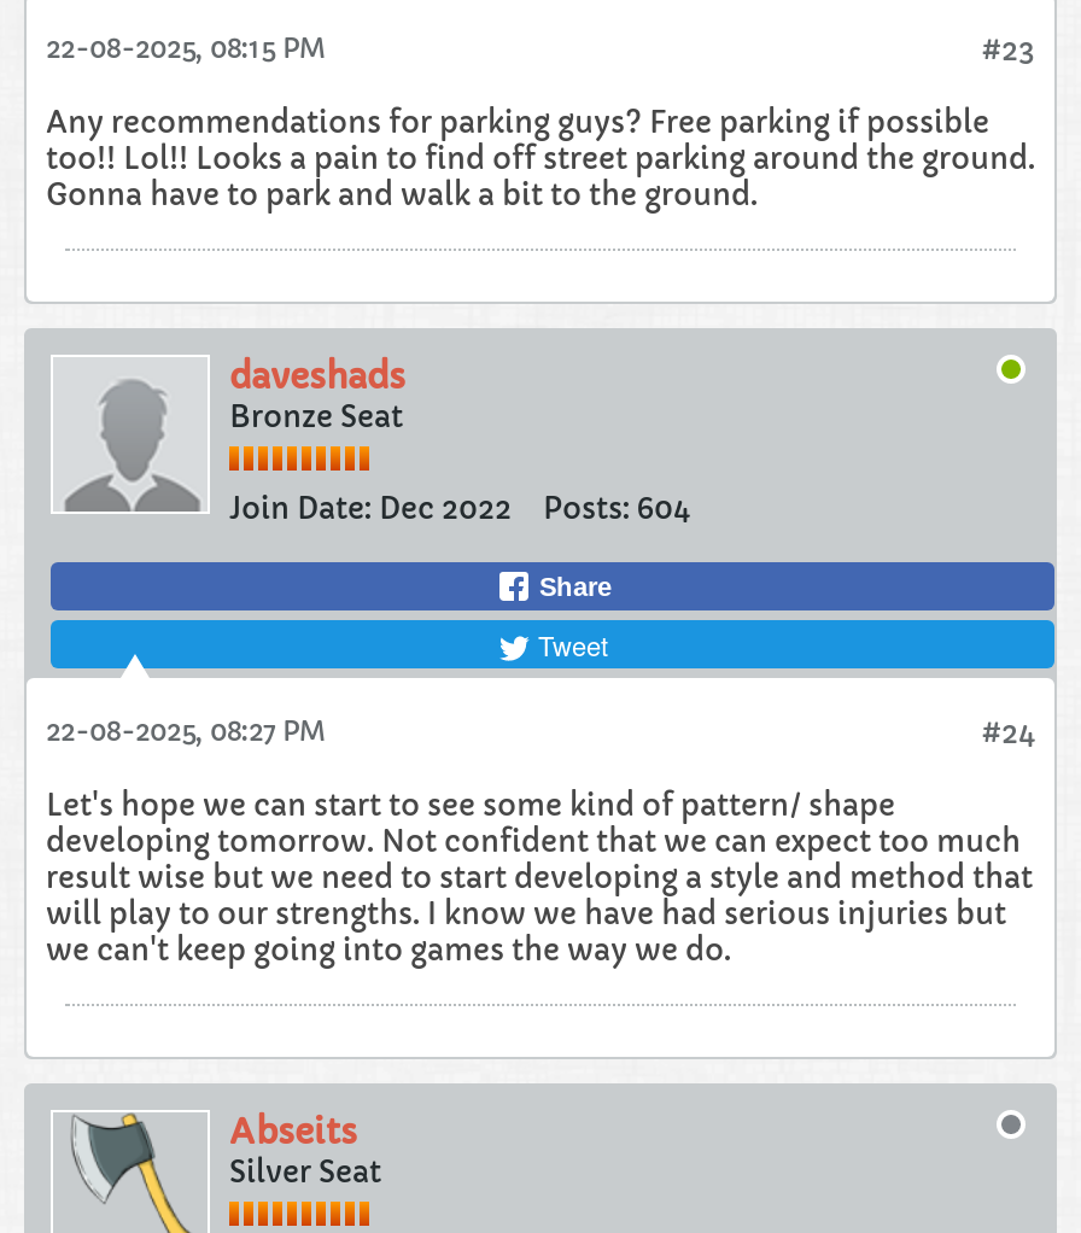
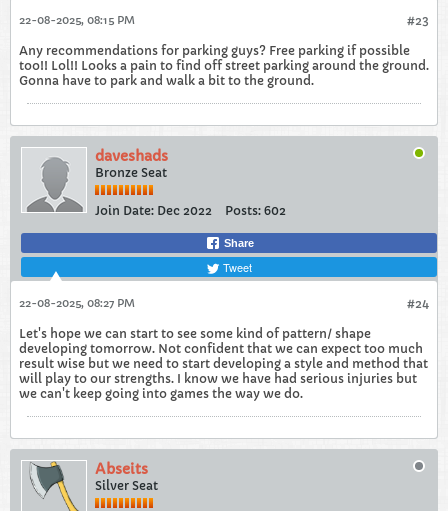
[229,491,690,527] Join Date: Dec 2022 Posts: 604 -> [95,203,286,218] Join Date: Dec 2022 Posts: 602

